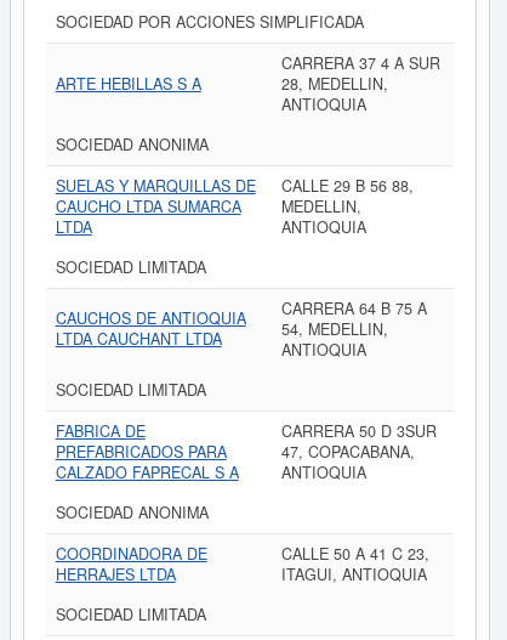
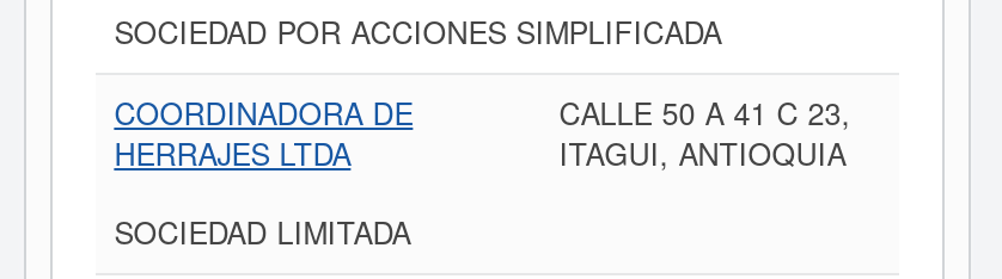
[55,52,440,238] CARRERA 37 4 A SUR | 28, MEDELLIN, | ANTIOQUIA | SOCIEDAD ANONIMA | SUELAS Y MARQUILLAS DE | CAUCHO LTDA SUMARCA | LTDA -> none
[55,73,201,95] ARTE HEBILLAS S A -> none
[55,175,413,350] CALLE 29 B 56 88, | MEDELLIN, | ANTIOQUIA | SOCIEDAD LIMITADA | CAUCHOS DE ANTIOQUIA | LTDA CAUCHANT LTDA -> none
[55,298,427,483] CARRERA 64 B 75 A | 54, MEDELLIN, | ANTIOQUIA | SOCIEDAD LIMITADA | FABRICA DE | PREFABRICADOS PARA | CALZADO FAPRECAL S A -> none
[55,420,436,523] CARRERA 50 D 3SUR | 47, COPACABANA, | ANTIOQUIA | SOCIEDAD ANONIMA -> none

